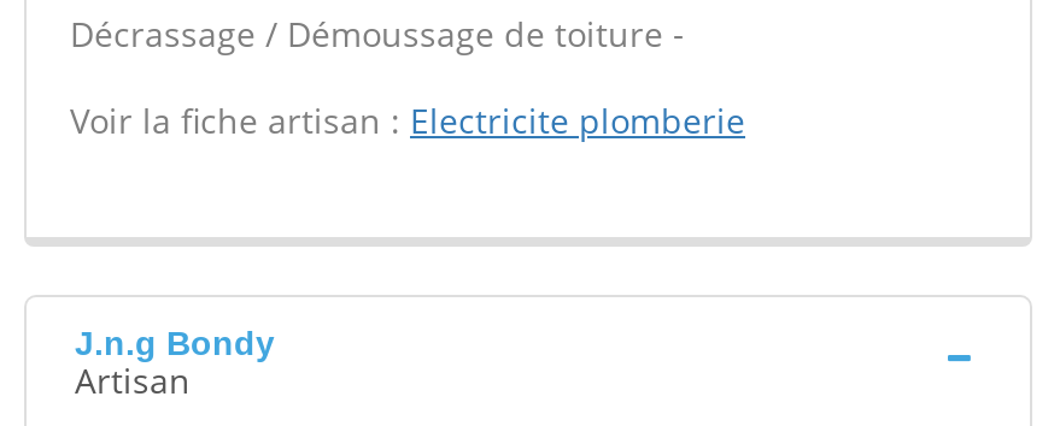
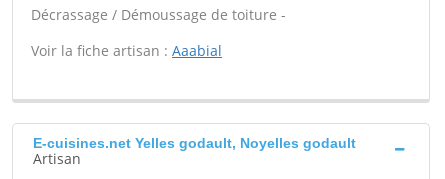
[70,97,745,143] Voir la fiche artisan : Electricite plomberie -> [31,41,222,60] Voir la fiche artisan : Aaabial
[75,324,275,362] J.n.g Bondy -> [33,135,356,151] E-cuisines.net Yelles godault, Noyelles godault

